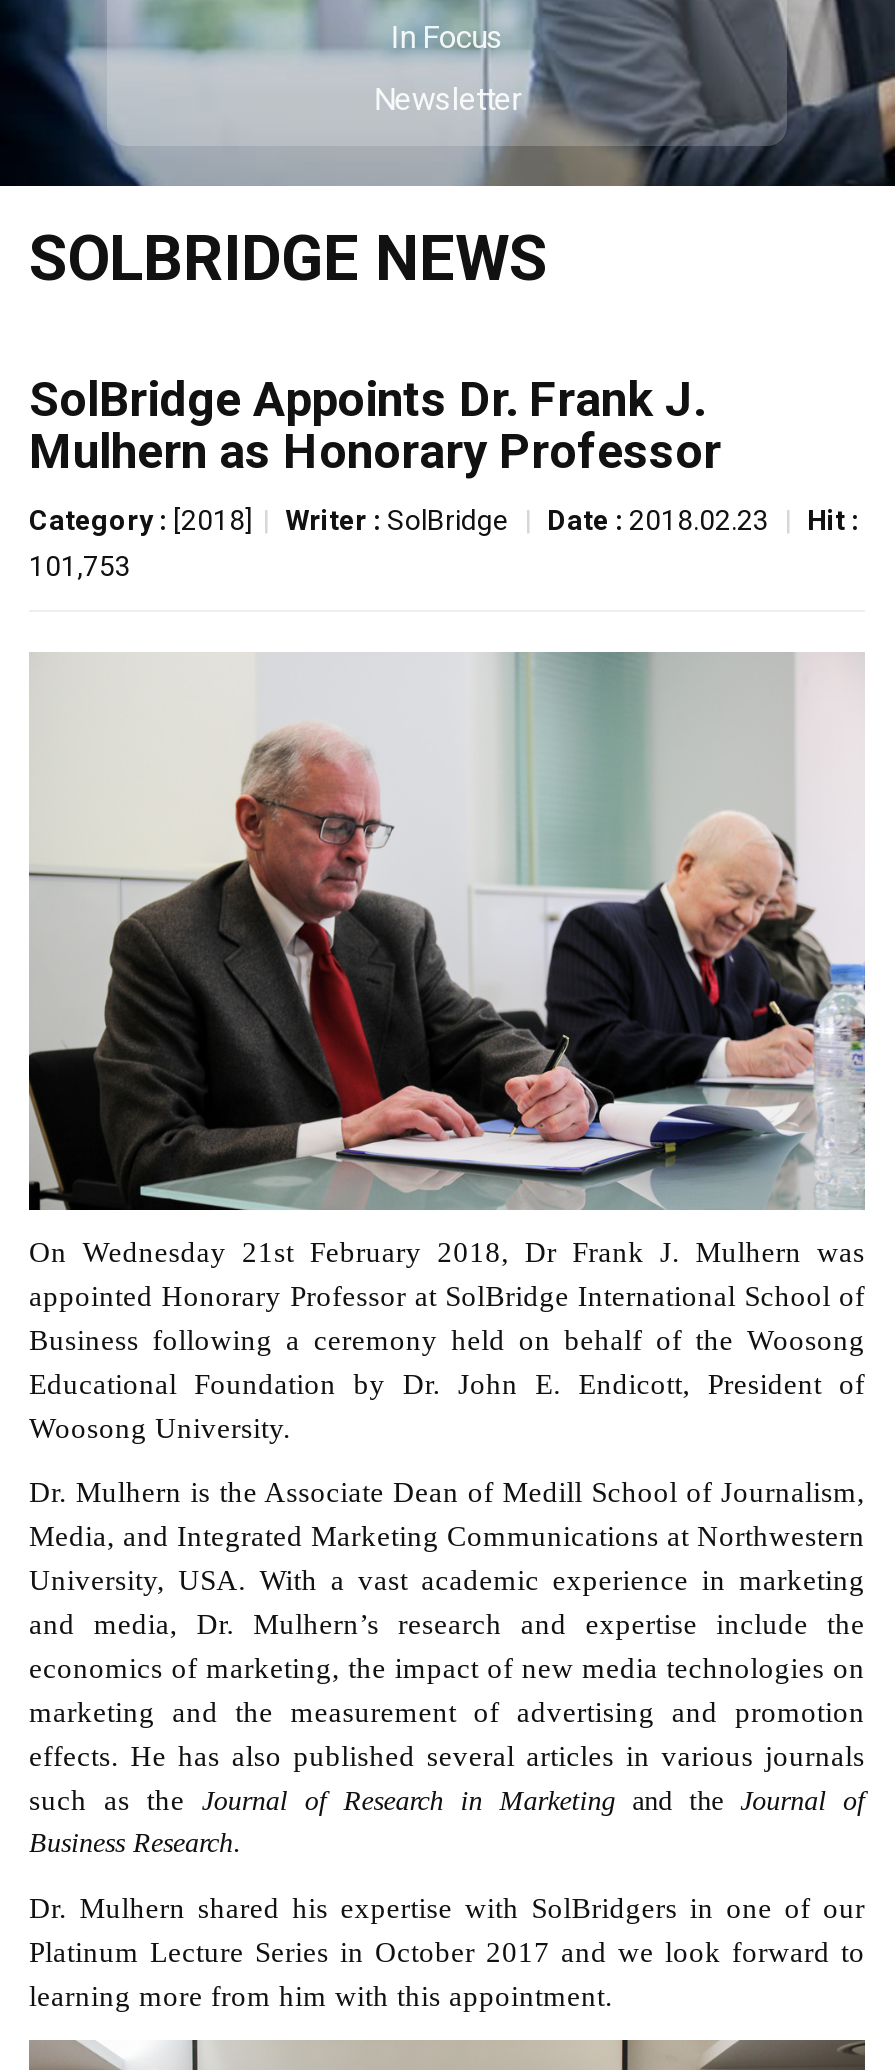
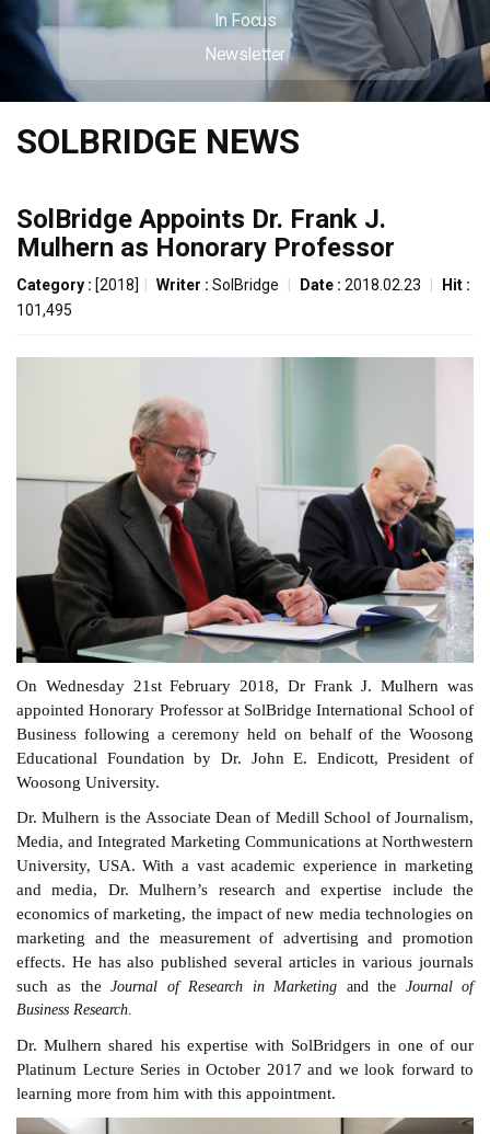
[29,550,131,582] 101,753 -> [16,301,72,319] 101,495

